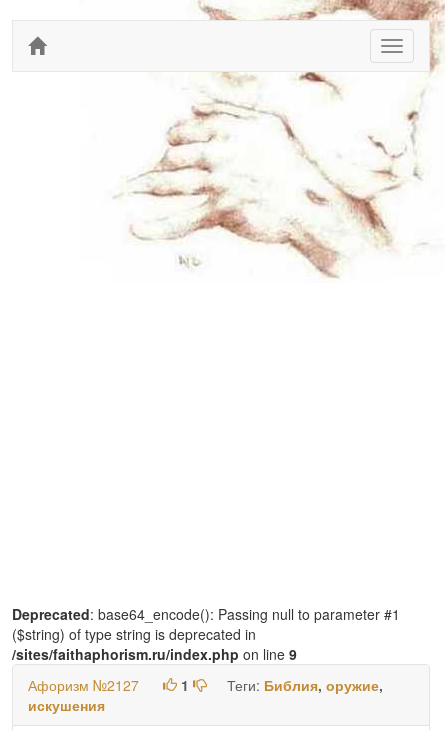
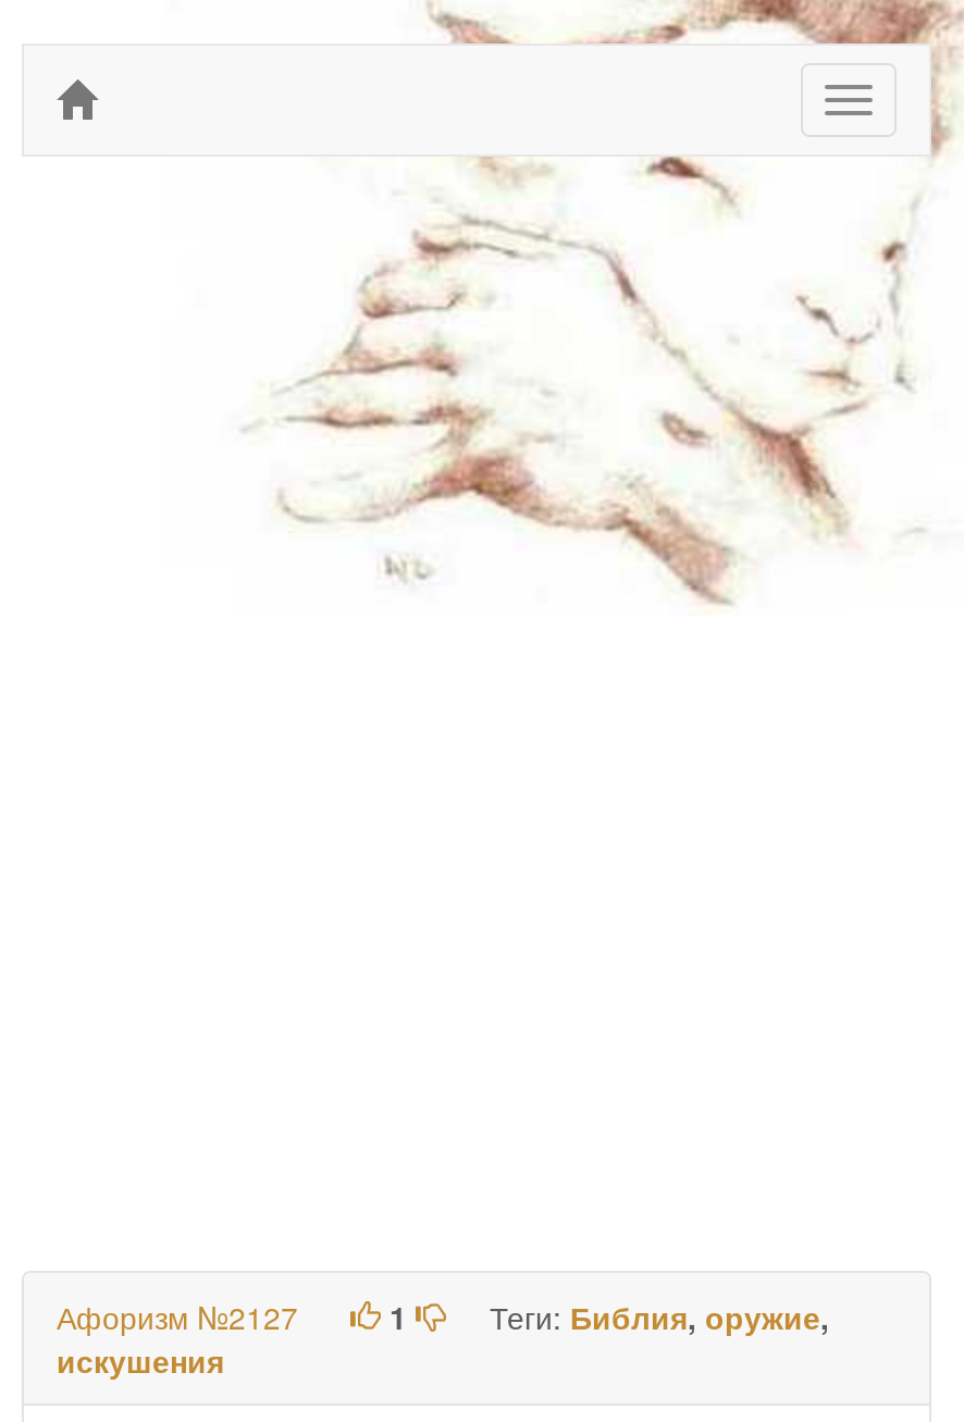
[12,604,400,664] Deprecated: base64_encode(): Passing null to parameter #1 | ($string) of type string is deprecated in | /sites/faithaphorism.ru/index.php on line 9 -> none

